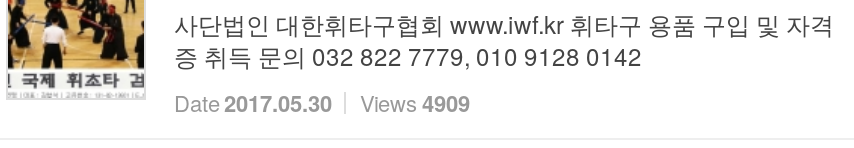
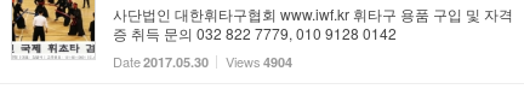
[174,86,470,118] Date 2017.05.30 Views 4909 -> [113,52,292,71] Date 2017.05.30 Views 4904

